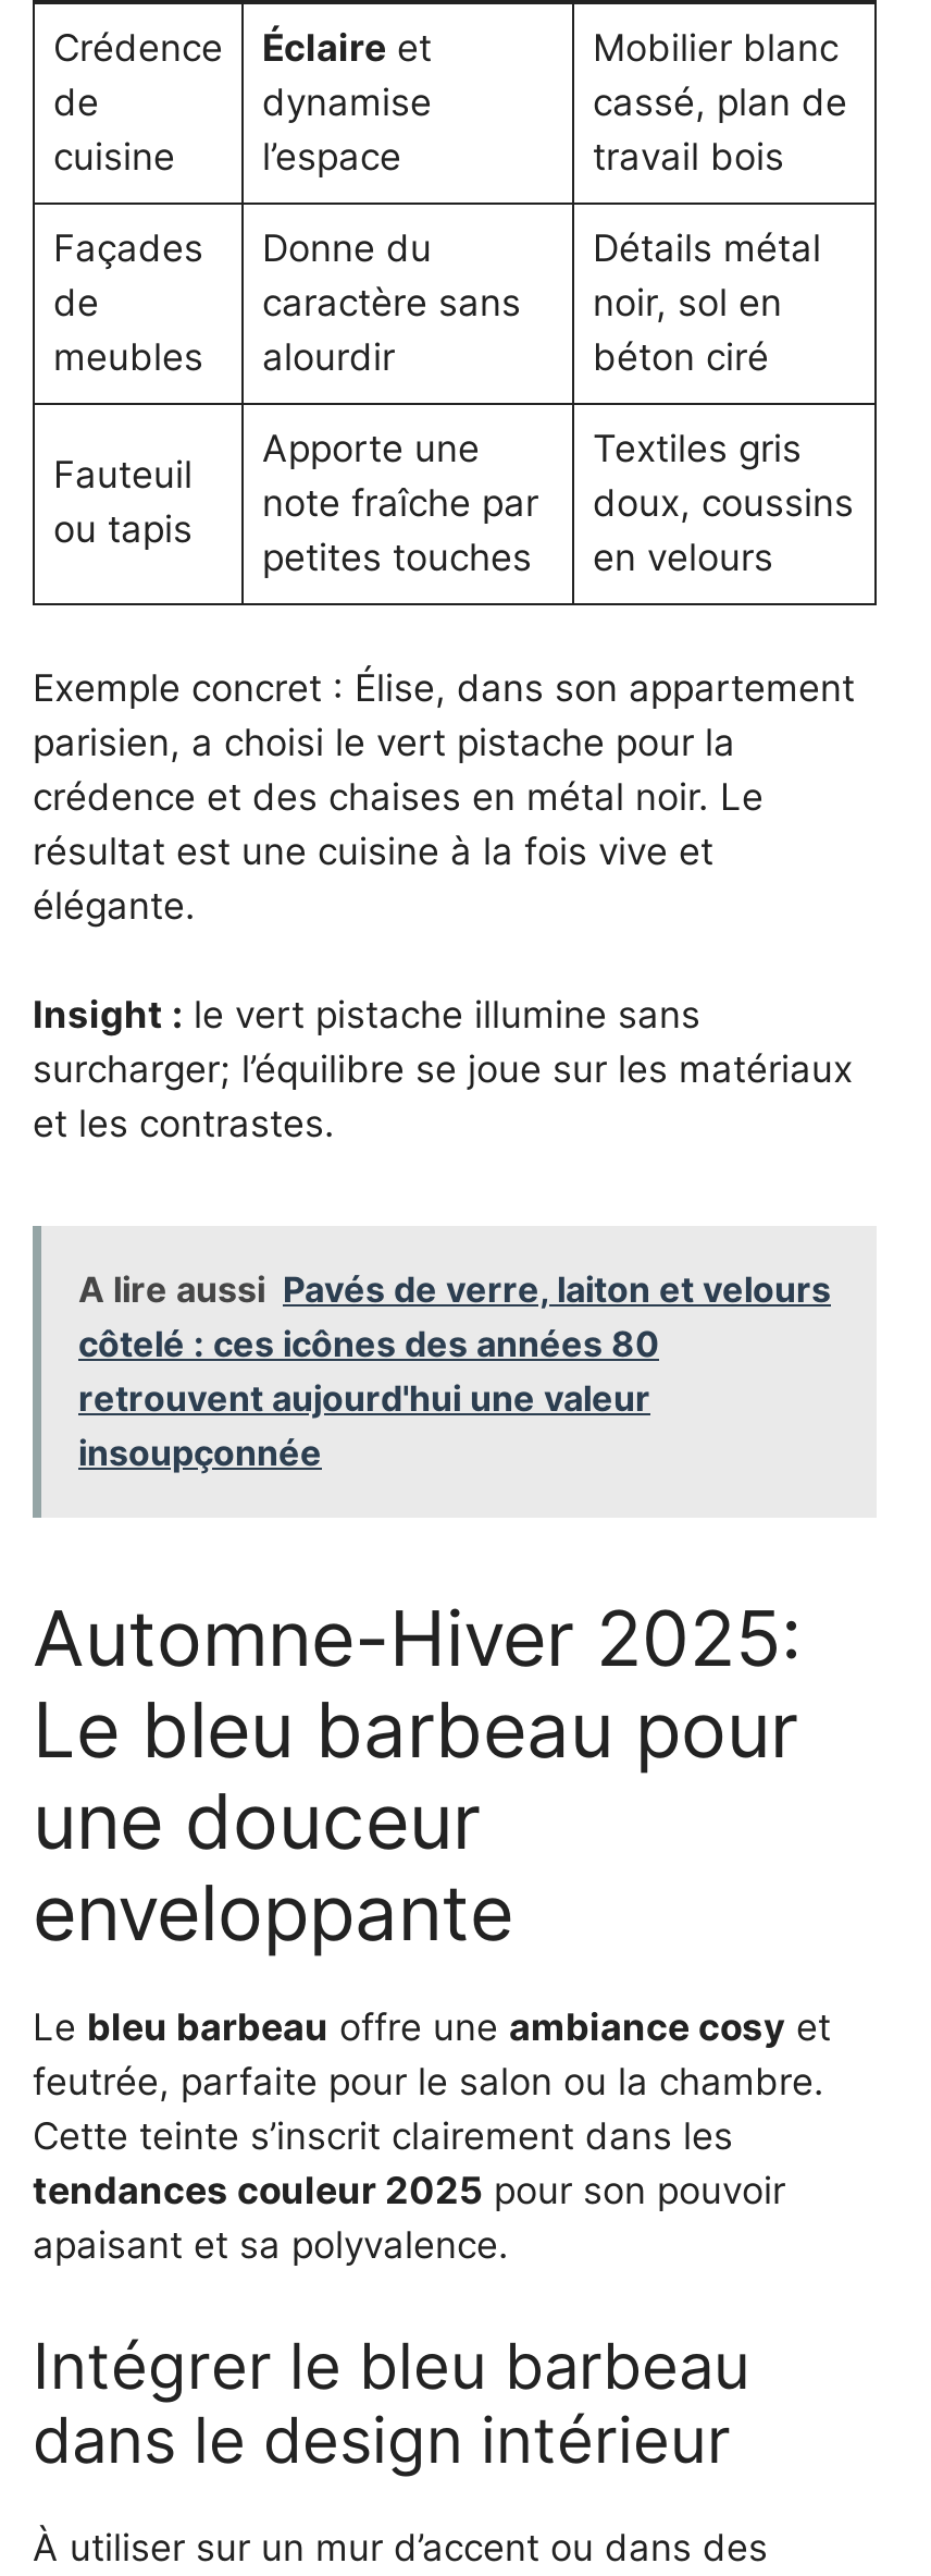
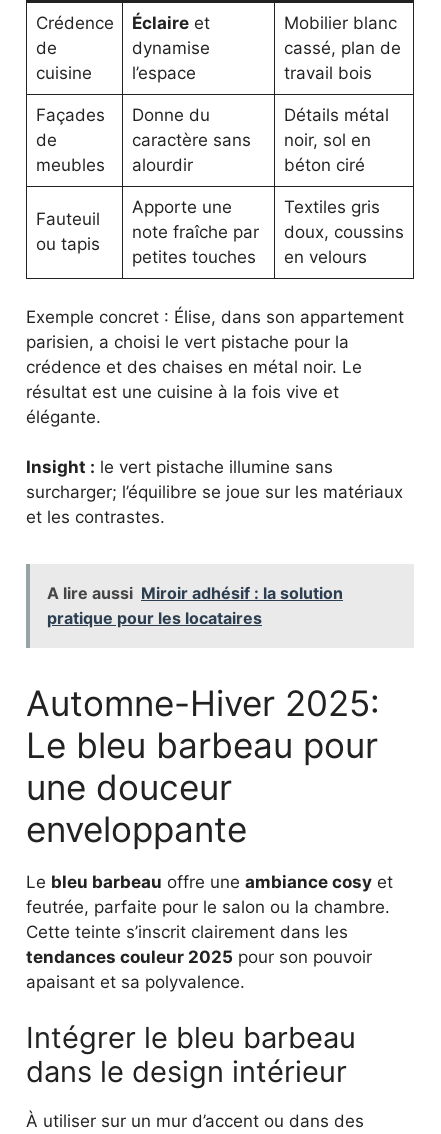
[78,1268,831,1475] A lire aussi Pavés de verre, laiton et velours | côtelé : ces icônes des années 80 | retrouvent aujourd'hui une valeur | insoupçonnée -> [47,583,343,628] A lire aussi Miroir adhésif : la solution | pratique pour les locataires

